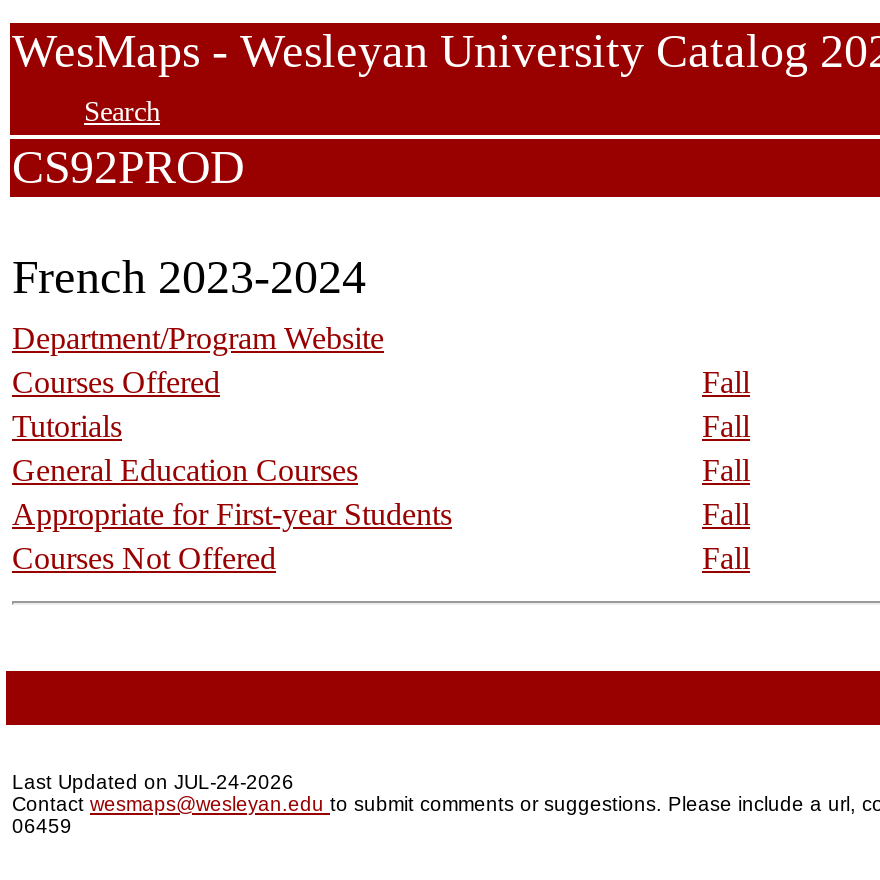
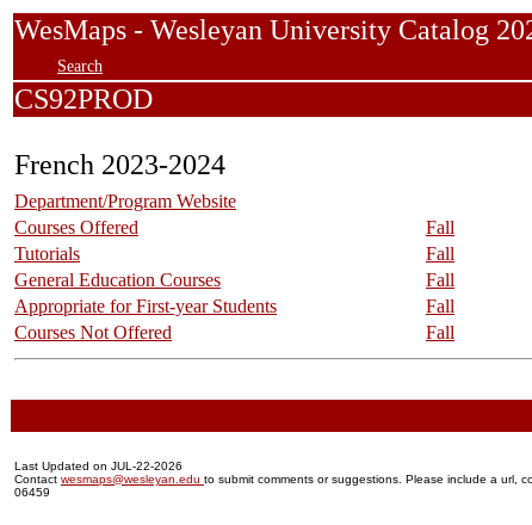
[12,771,294,793] Last Updated on JUL-24-2026 -> [14,459,183,472] Last Updated on JUL-22-2026

